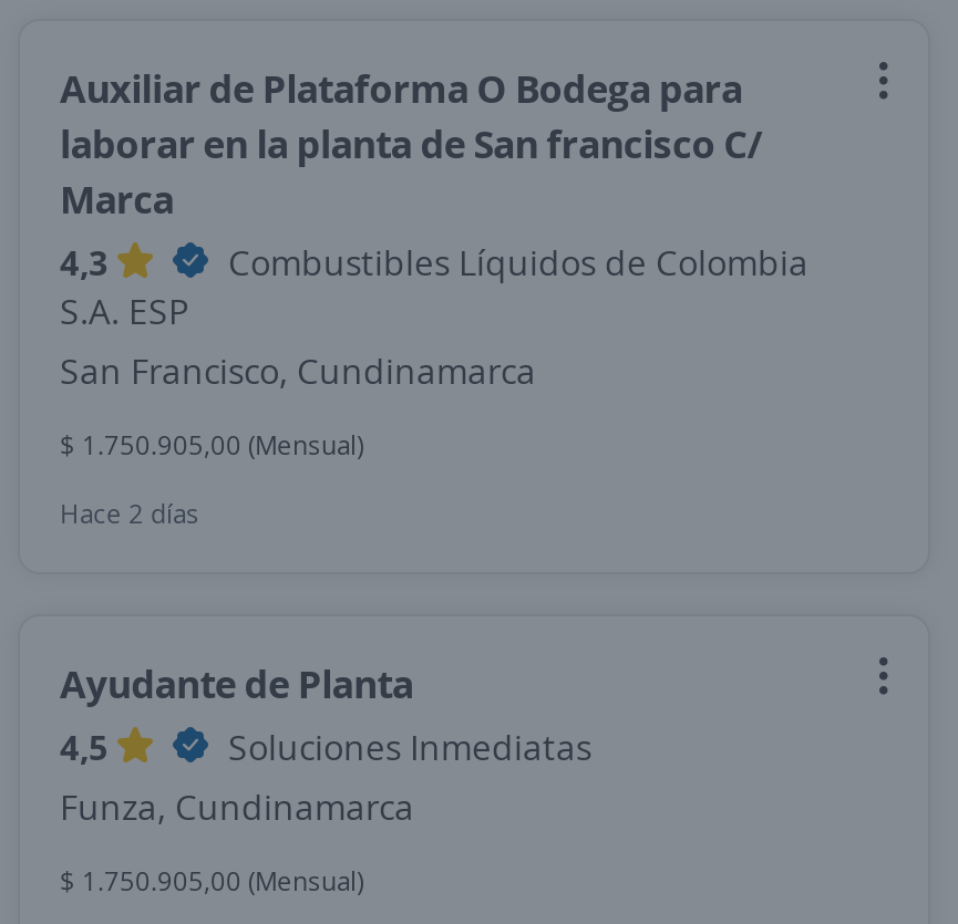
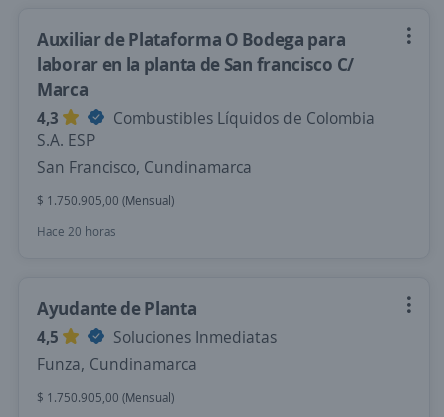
[60,495,199,532] Hace 2 días -> [37,223,116,240] Hace 20 horas

